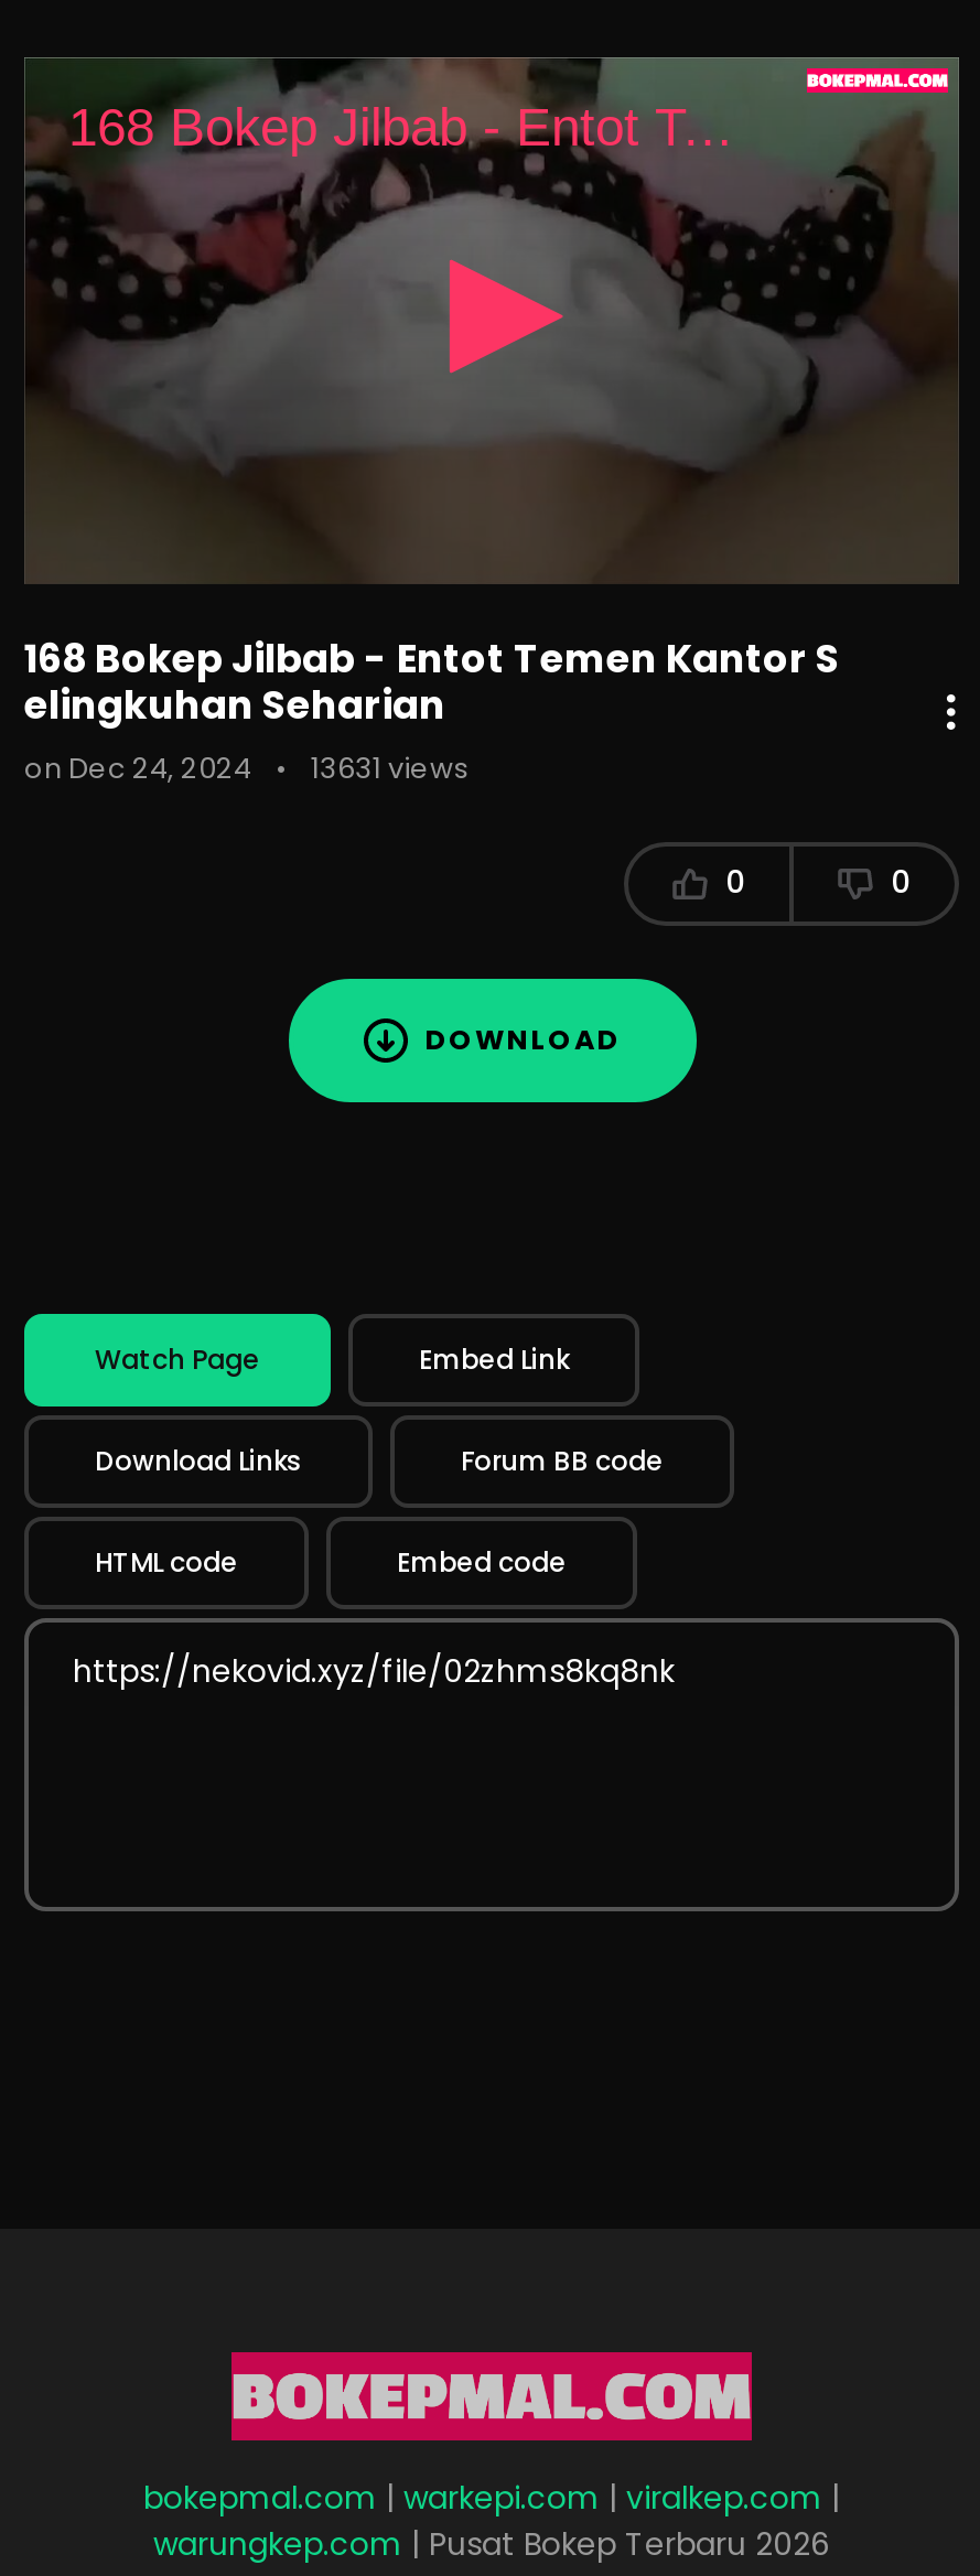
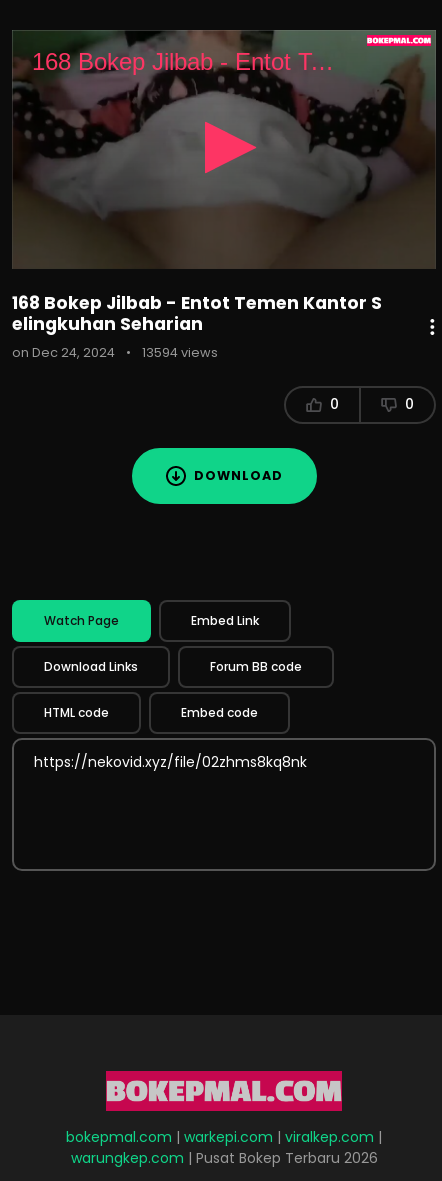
[24,748,470,786] on Dec 24, 2024 • 13631 views -> [12,343,218,360] on Dec 24, 2024 • 13594 views

